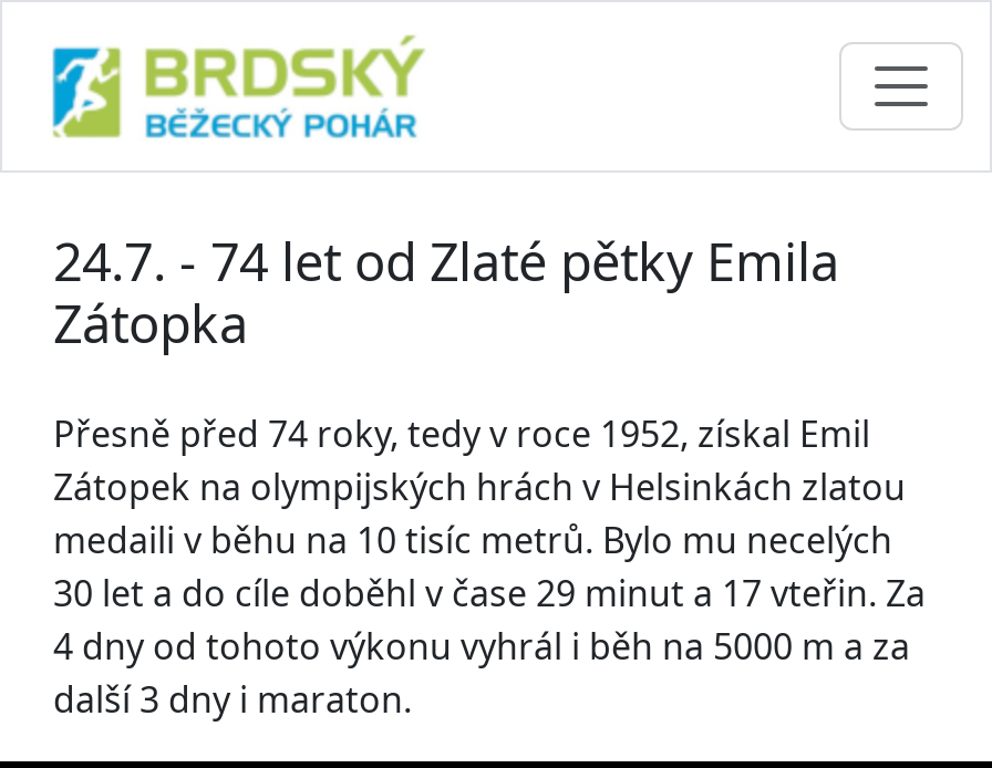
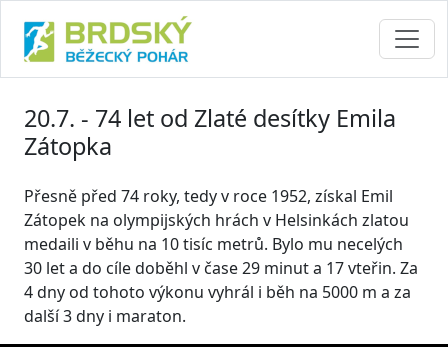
[53,226,839,297] 24.7. - 74 let od Zlaté pětky Emila -> [24,102,396,134] 20.7. - 74 let od Zlaté desítky Emila

